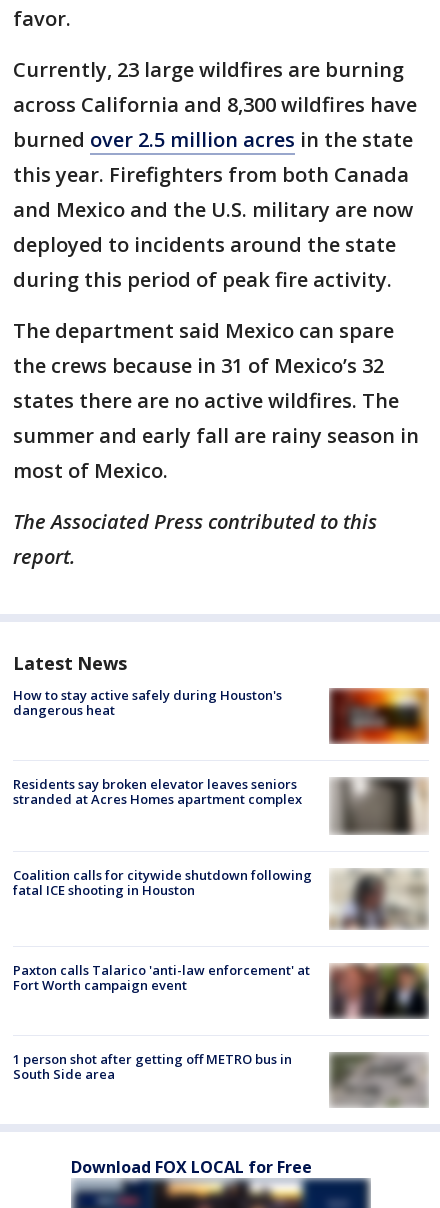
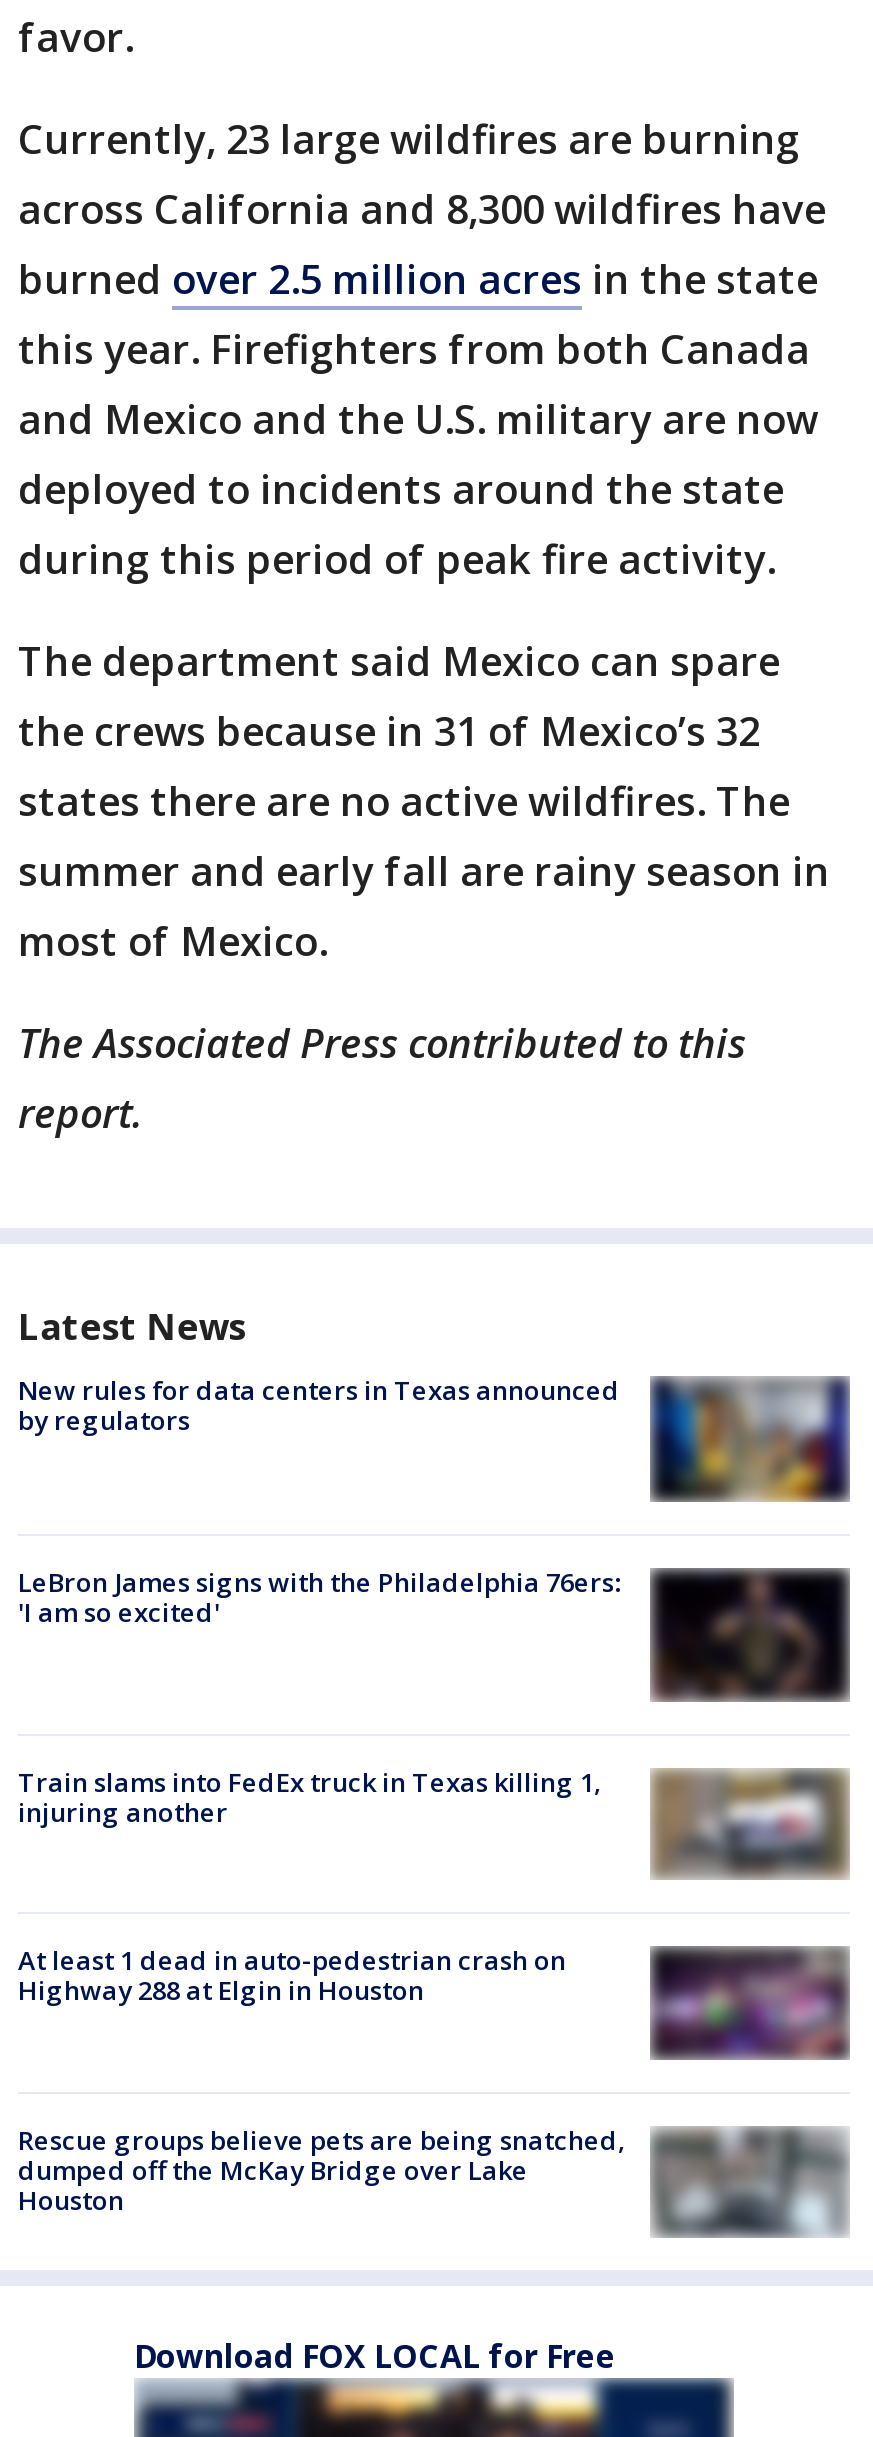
[13,686,282,719] How to stay active safely during Houston's | dangerous heat -> [18,1372,620,1438] New rules for data centers in Texas announced | by regulators
[329,687,430,745] [image] -> [650,1374,852,1504] [image]
[13,775,429,841] [image] | Residents say broken elevator leaves seniors | stranded at Acres Homes apartment complex -> [18,1565,852,1702] [image] | LeBron James signs with the Philadelphia 76ers: | 'I am so excited'
[13,866,428,927] [image] | Coalition calls for citywide shutdown following | fatal ICE shooting in Houston -> [18,1758,848,1874] [image] | Train slams into FedEx truck in Texas killing 1, | injuring another
[13,961,310,994] Paxton calls Talarico 'anti-law enforcement' at | Fort Worth campaign event -> [18,1943,566,2009] At least 1 dead in auto-pedestrian crash on | Highway 288 at Elgin in Houston
[329,963,429,1019] [image] -> [654,1944,848,2060] [image]
[13,1050,292,1083] 1 person shot after getting off METRO bus in | South Side area -> [18,2121,626,2217] Rescue groups believe pets are being snatched, | dumped off the McKay Bridge over Lake | Houston
[333,1052,426,1107] [image] -> [656,2126,848,2236] [image]

